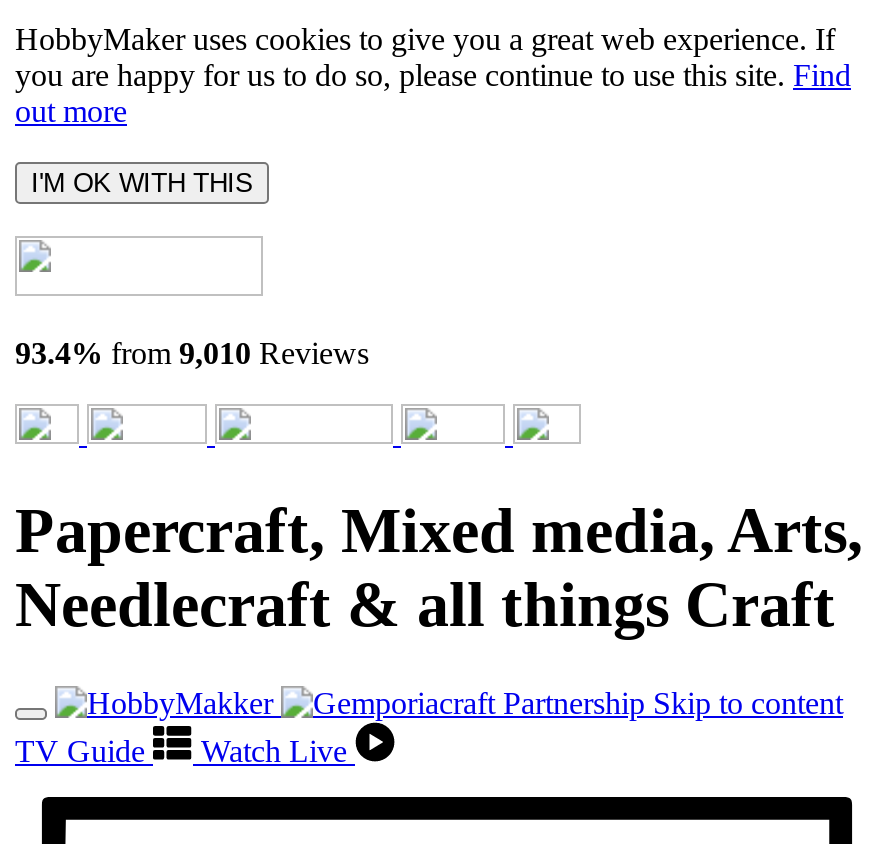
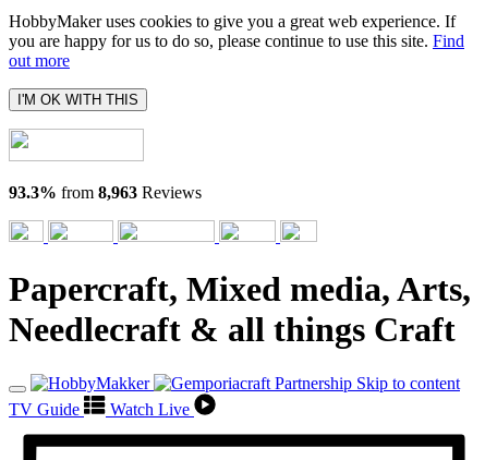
[15,336,369,370] 93.4% from 9,010 Reviews -> [9,183,202,202] 93.3% from 8,963 Reviews

